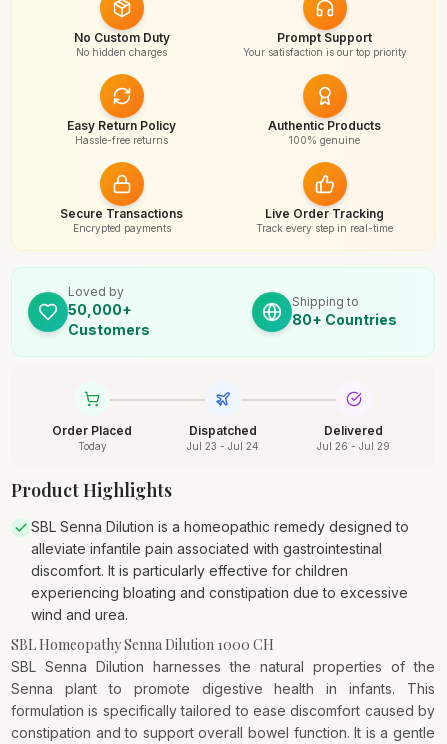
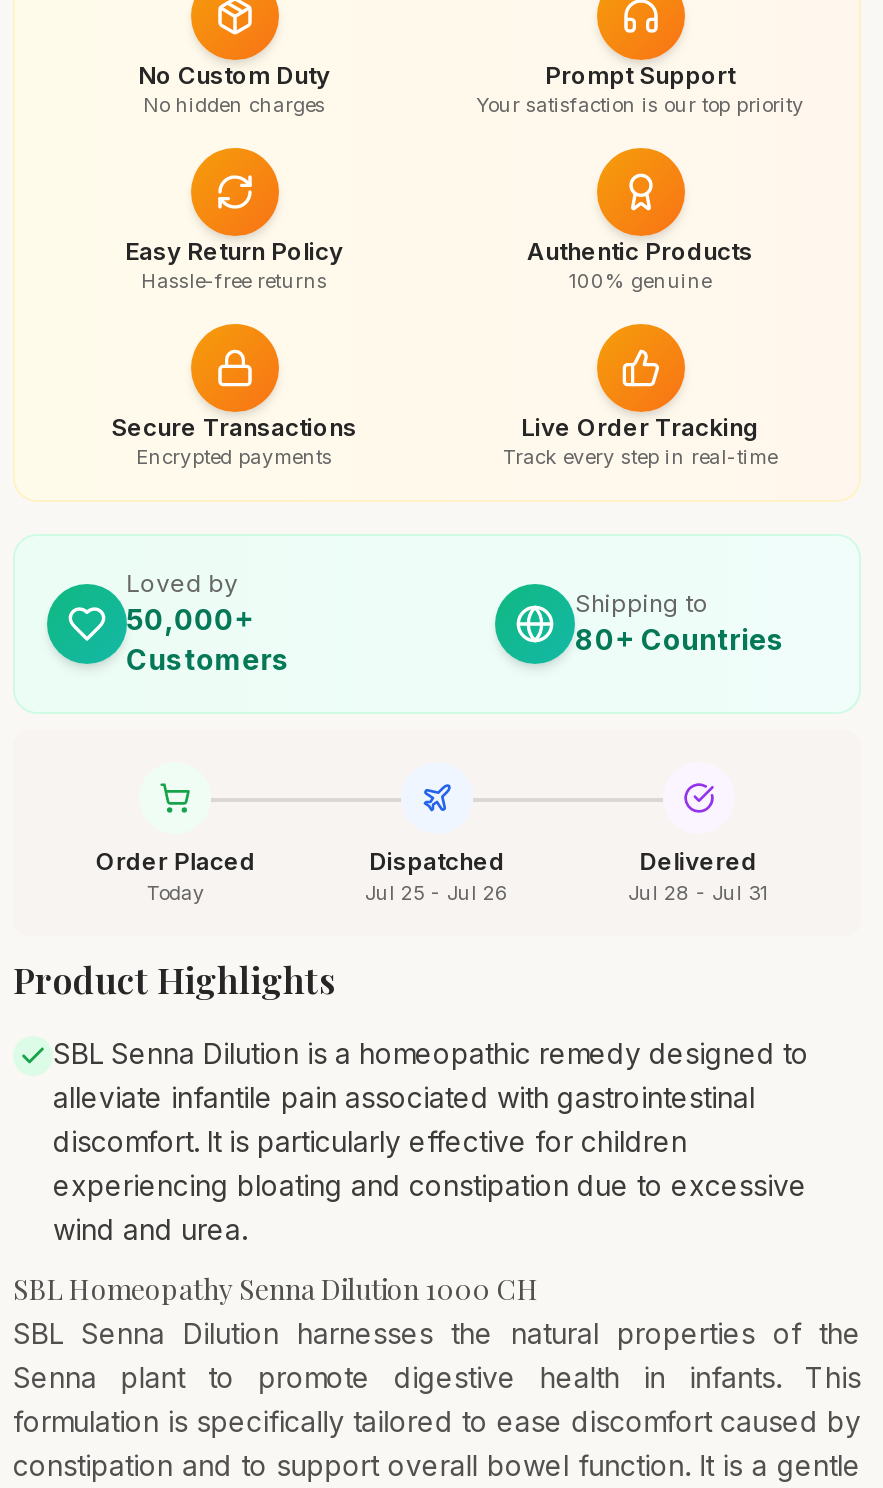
[187,440,259,452] Jul 23 - Jul 24 -> [365,880,509,904] Jul 25 - Jul 26
[317,440,390,452] Jul 26 - Jul 29 -> [628,880,768,904] Jul 28 - Jul 31

